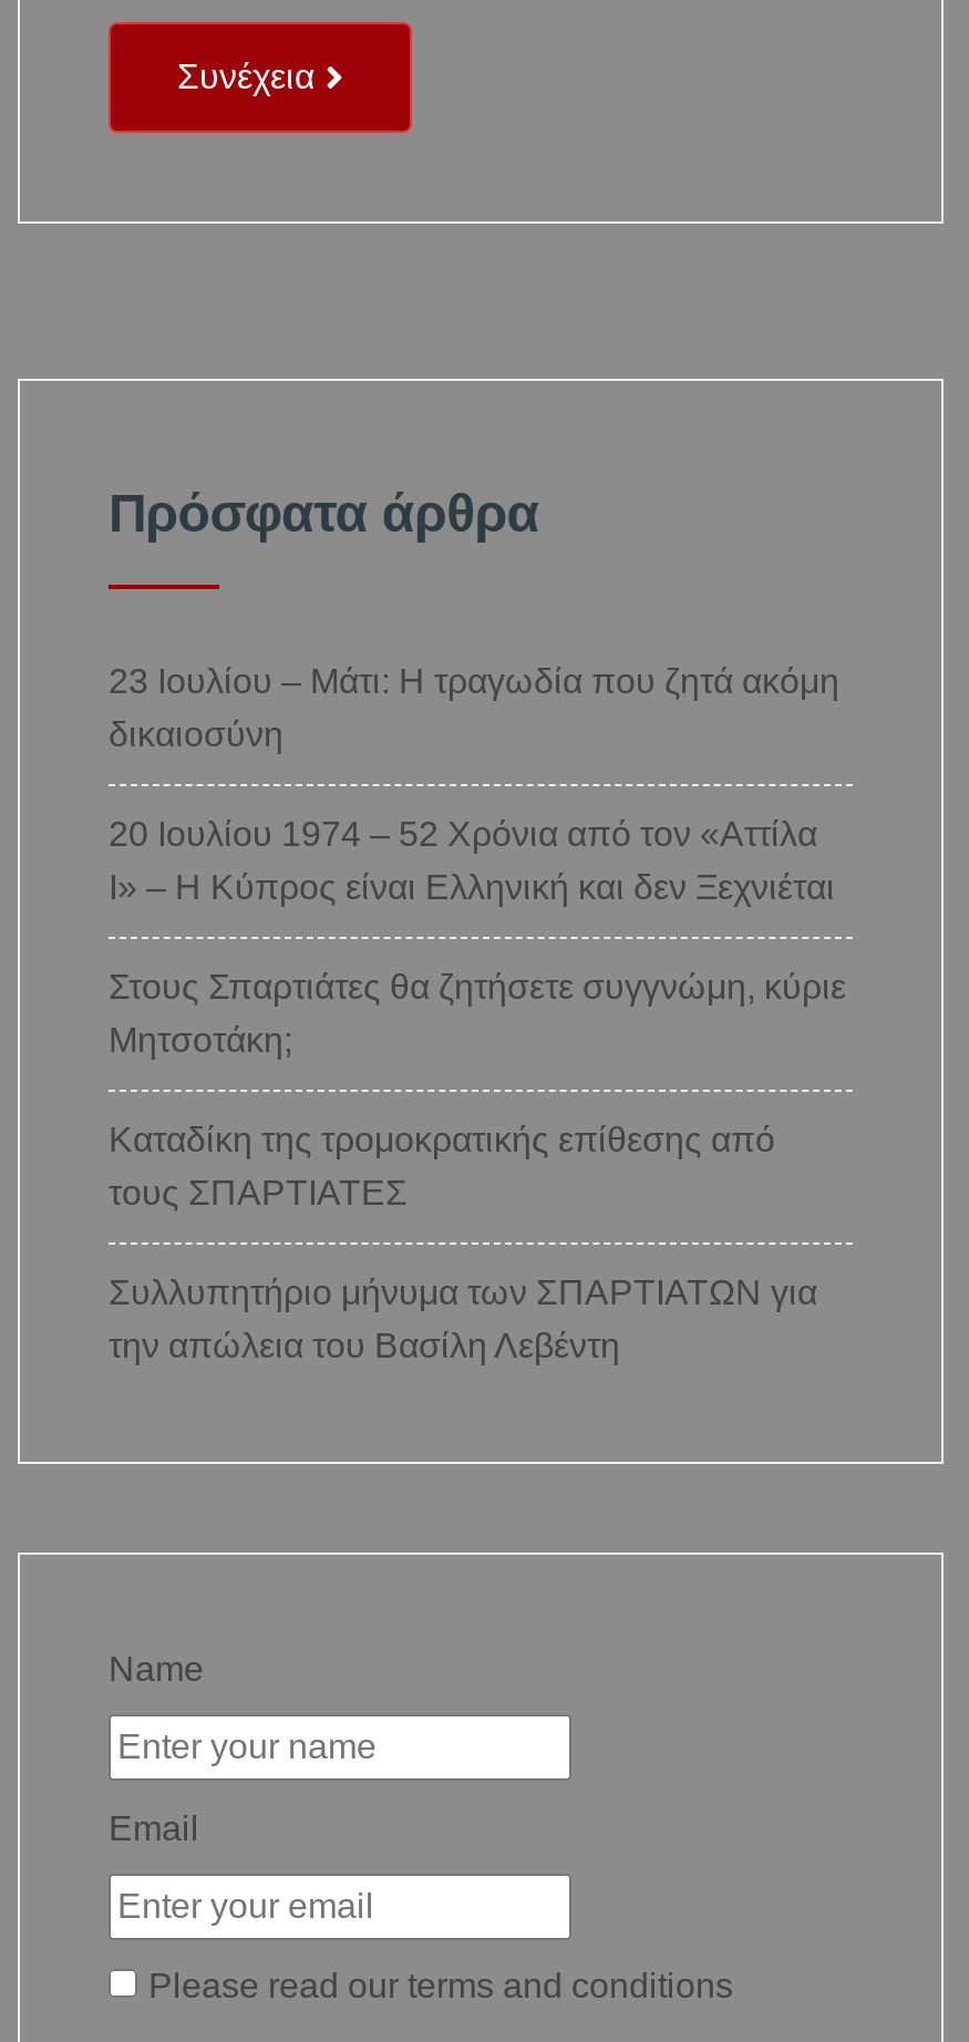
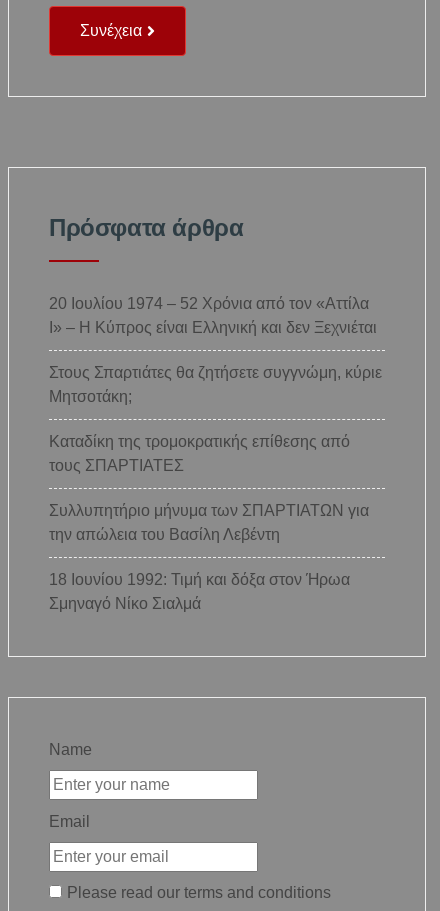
[109,663,839,753] 23 Ιουλίου – Μάτι: Η τραγωδία που ζητά ακόμη | δικαιοσύνη -> none
moved [109,815,846,1365] -> [49,295,382,543]: 20 Ιουλίου 1974 – 52 Χρόνια από τον «Αττίλα | Ι» – Η Κύπρος είναι Ελληνική και δεν Ξεχνιέται | Στους Σπαρτιάτες θα ζητήσετε συγγνώμη, κύριε | Μητσοτάκη; | Καταδίκη της τρομοκρατικής επίθεσης από | τους ΣΠΑΡΤΙΑΤΕΣ | Συλλυπητήριο μήνυμα των ΣΠΑΡΤΙΑΤΩΝ για | την απώλεια του Βασίλη Λεβέντη
none -> [49,571,350,612] 18 Ιουνίου 1992: Τιμή και δόξα στον Ήρωα | Σμηναγό Νίκο Σιαλμά

